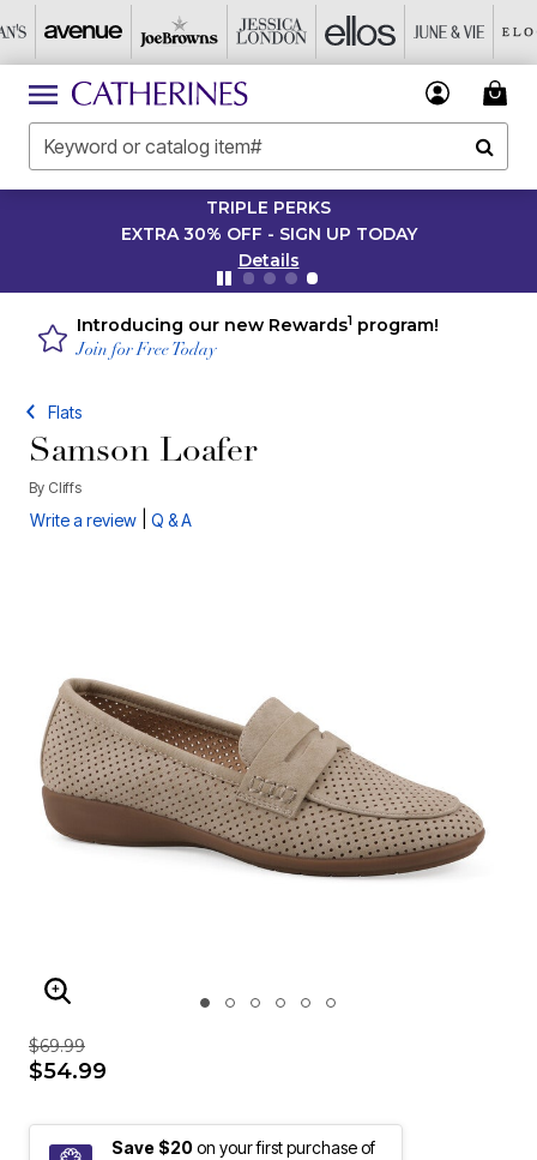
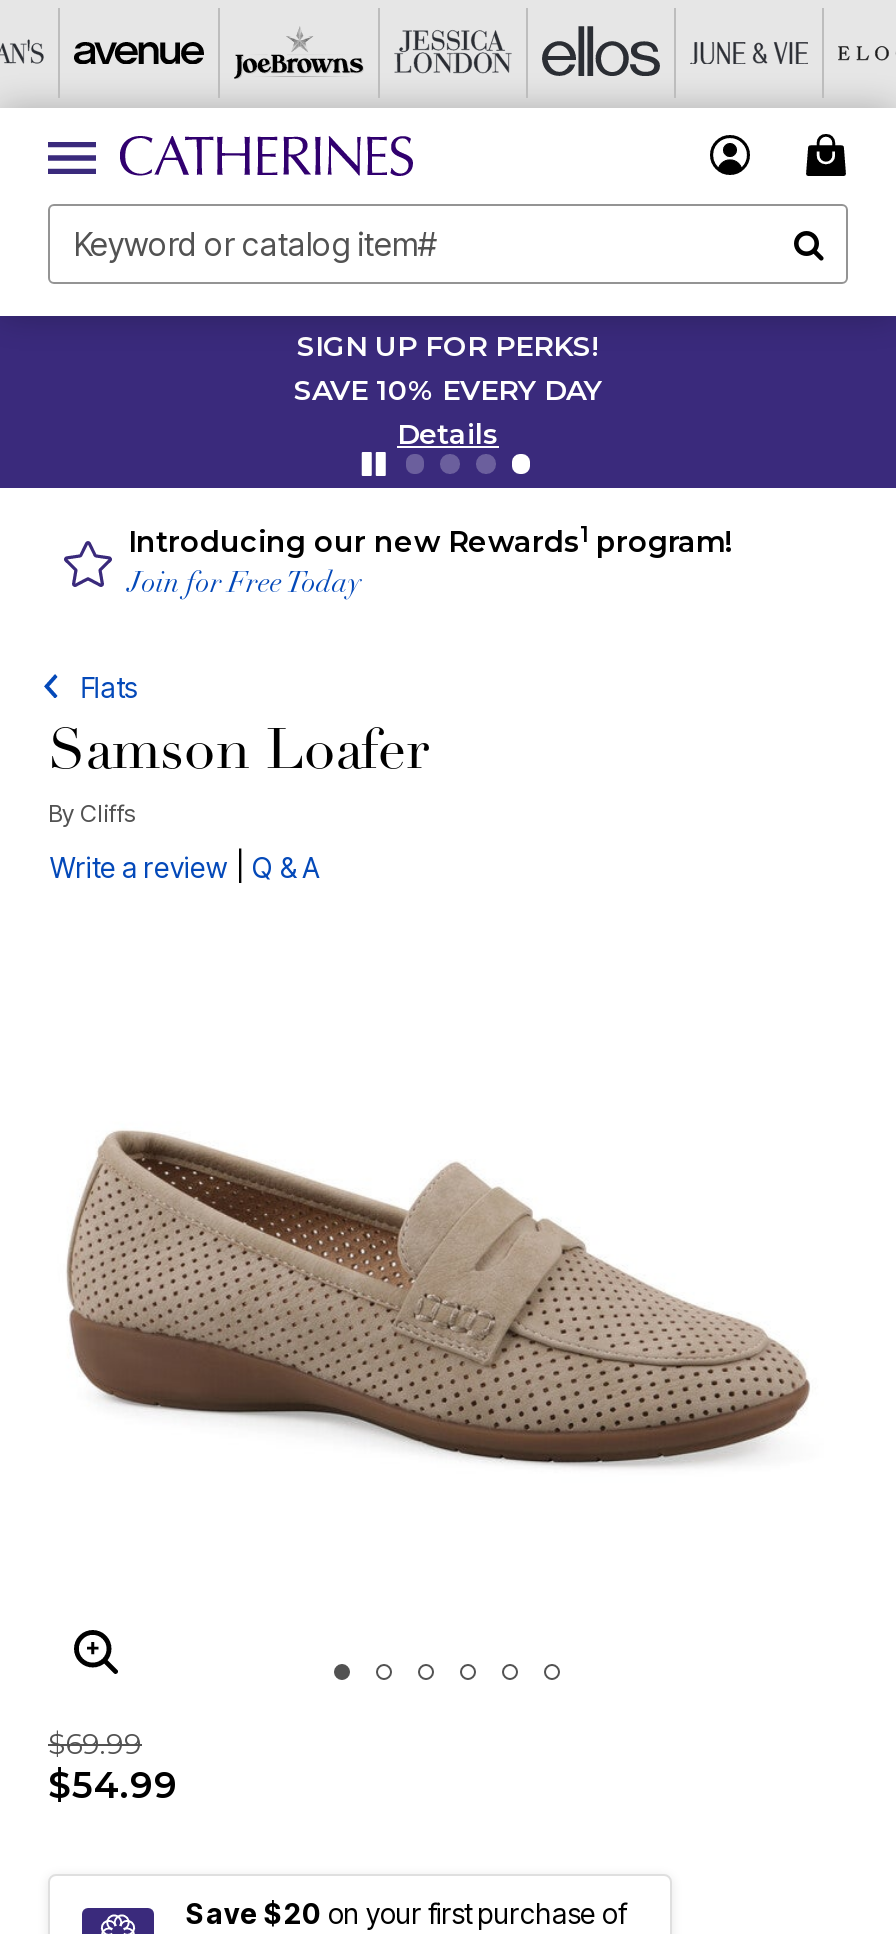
[120,197,417,245] TRIPLE PERKS | EXTRA 30% OFF - SIGN UP TODAY -> [294,328,602,408] SIGN UP FOR PERKS! | SAVE 10% EVERY DAY

